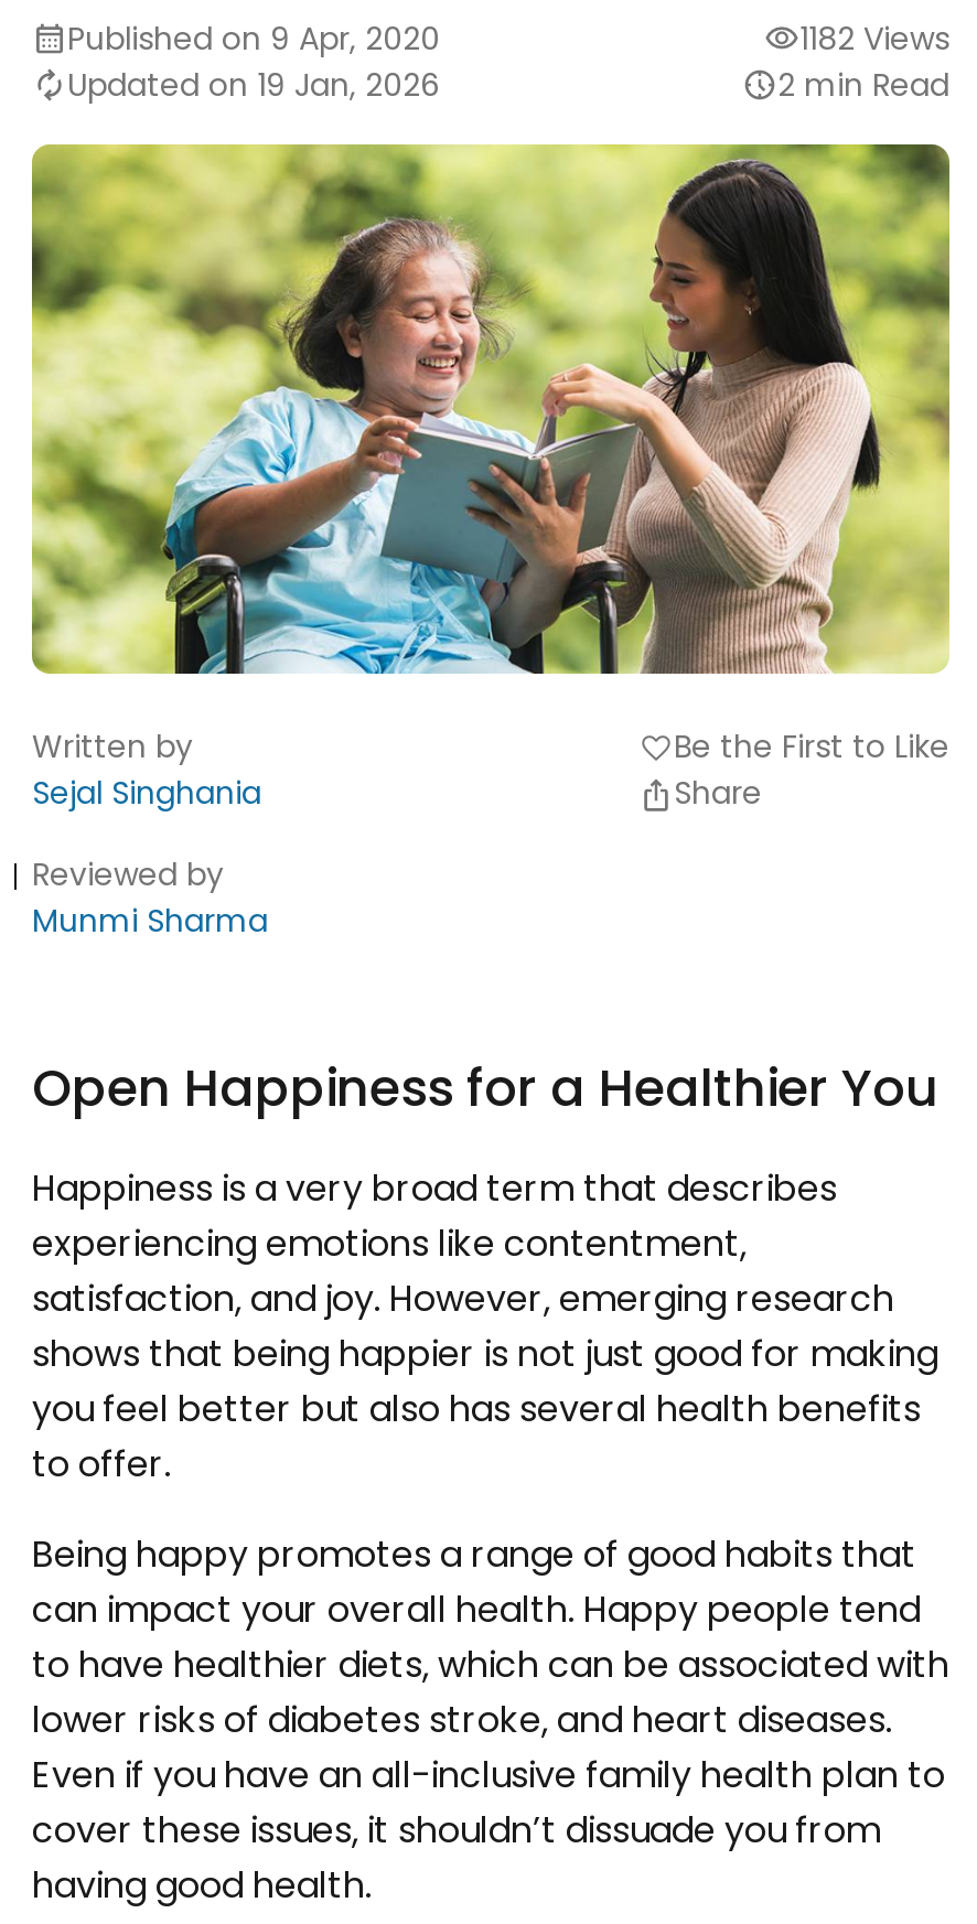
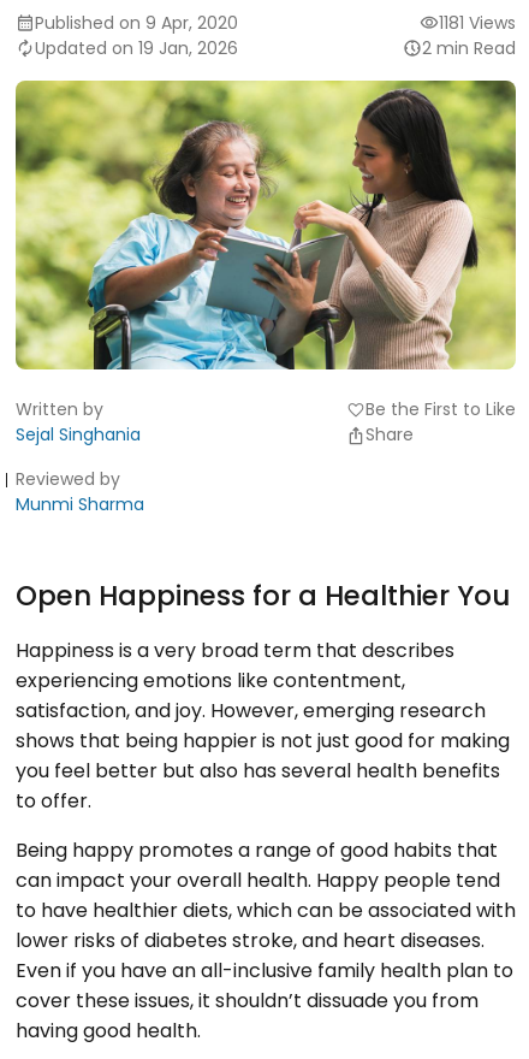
[799,16,949,60] 1182 Views -> [439,10,516,34] 1181 Views

